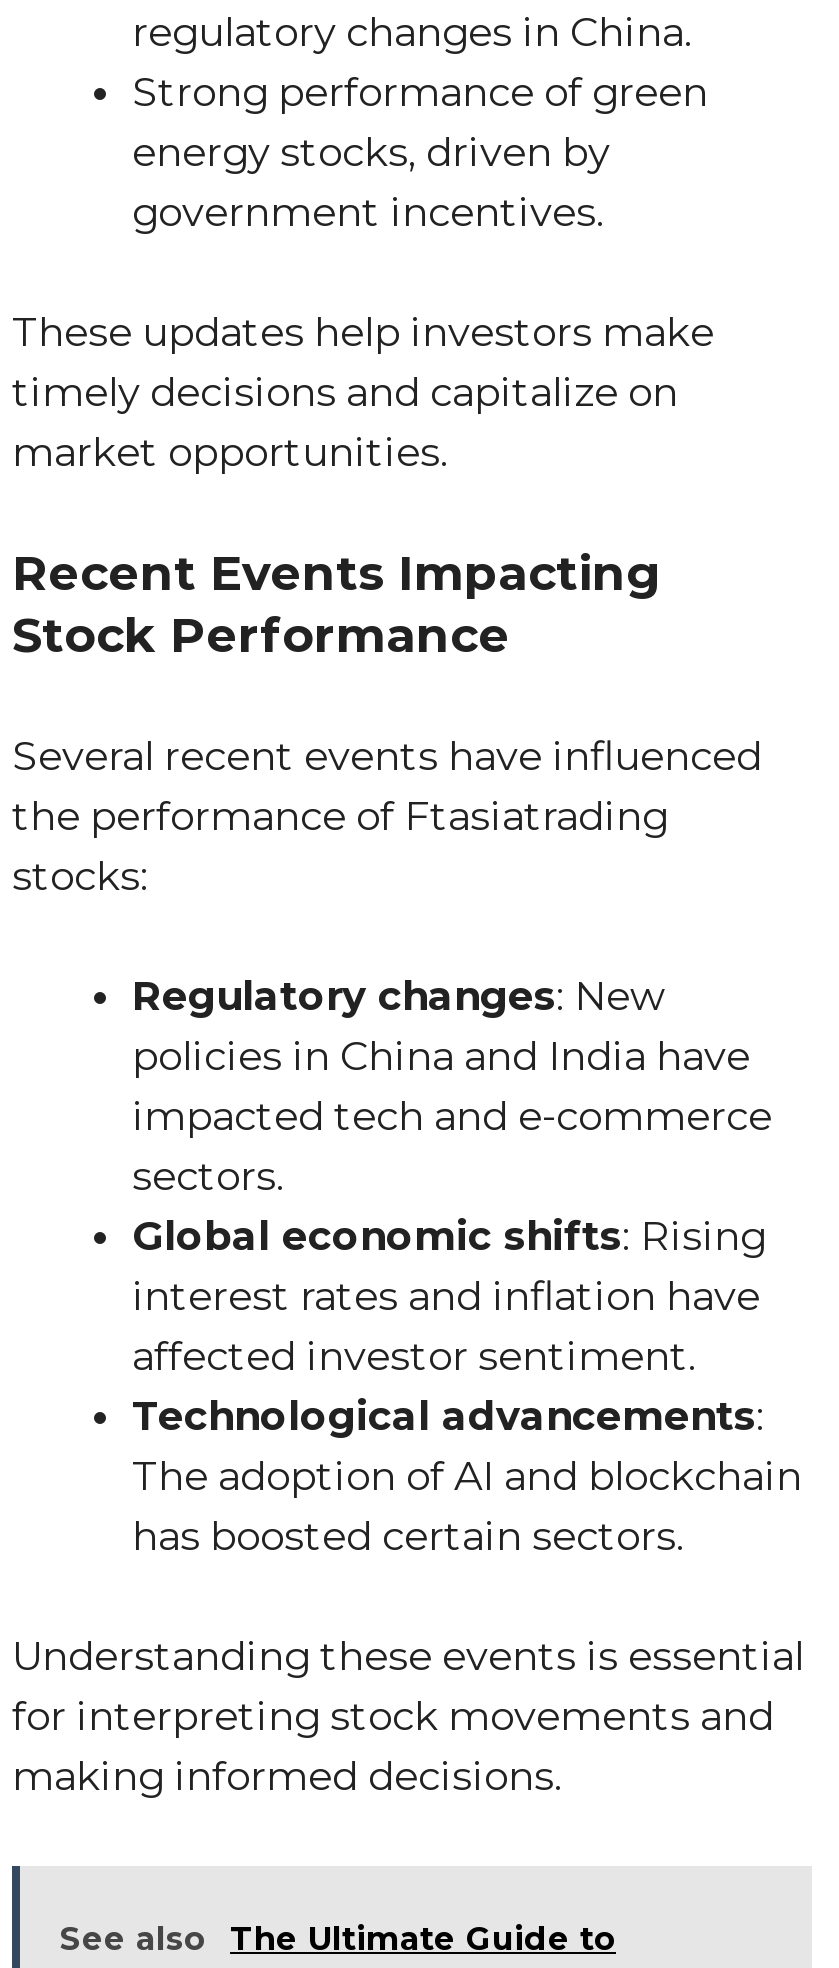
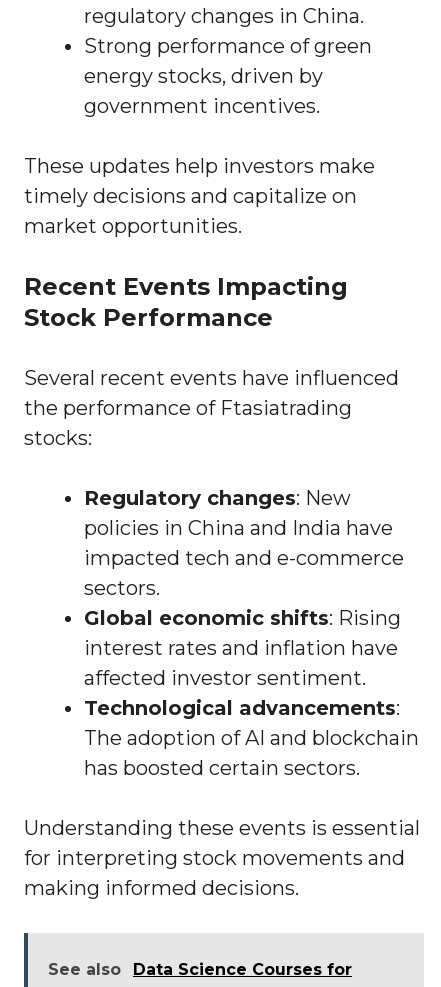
[230,1920,616,1958] The Ultimate Guide to -> [133,960,352,979] Data Science Courses for

